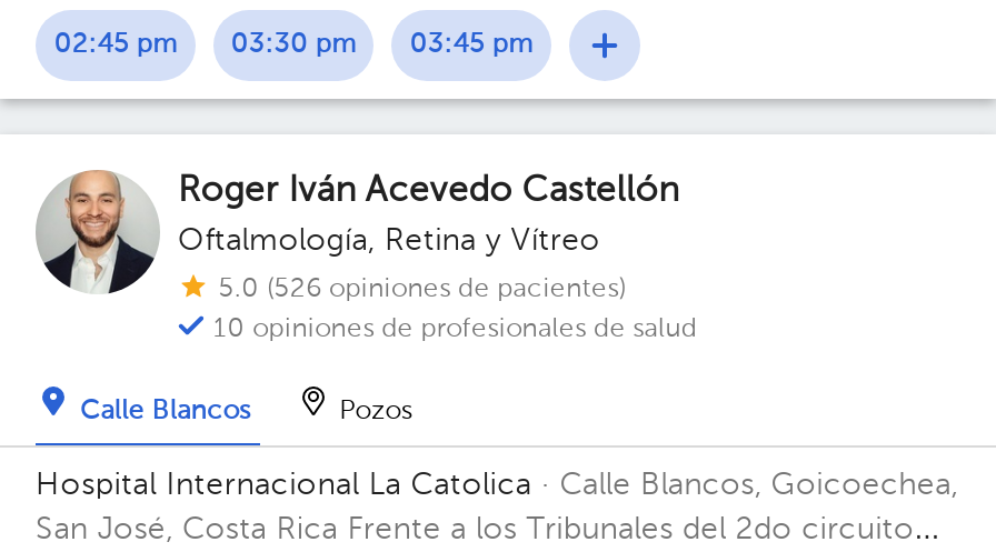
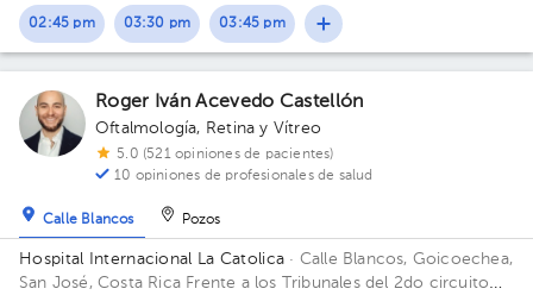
[218,277,626,303] 5.0 (526 opiniones de pacientes) -> [117,147,334,162] 5.0 (521 opiniones de pacientes)

